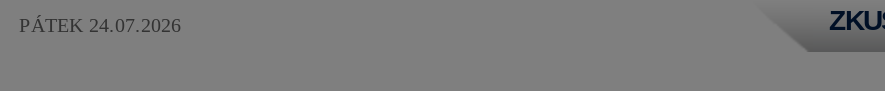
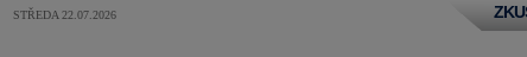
[19,14,181,36] PÁTEK 24.07.2026 -> [13,8,116,21] STŘEDA 22.07.2026

